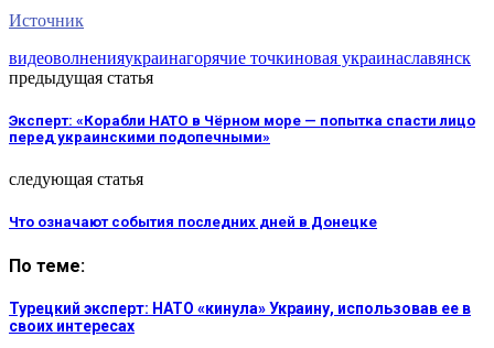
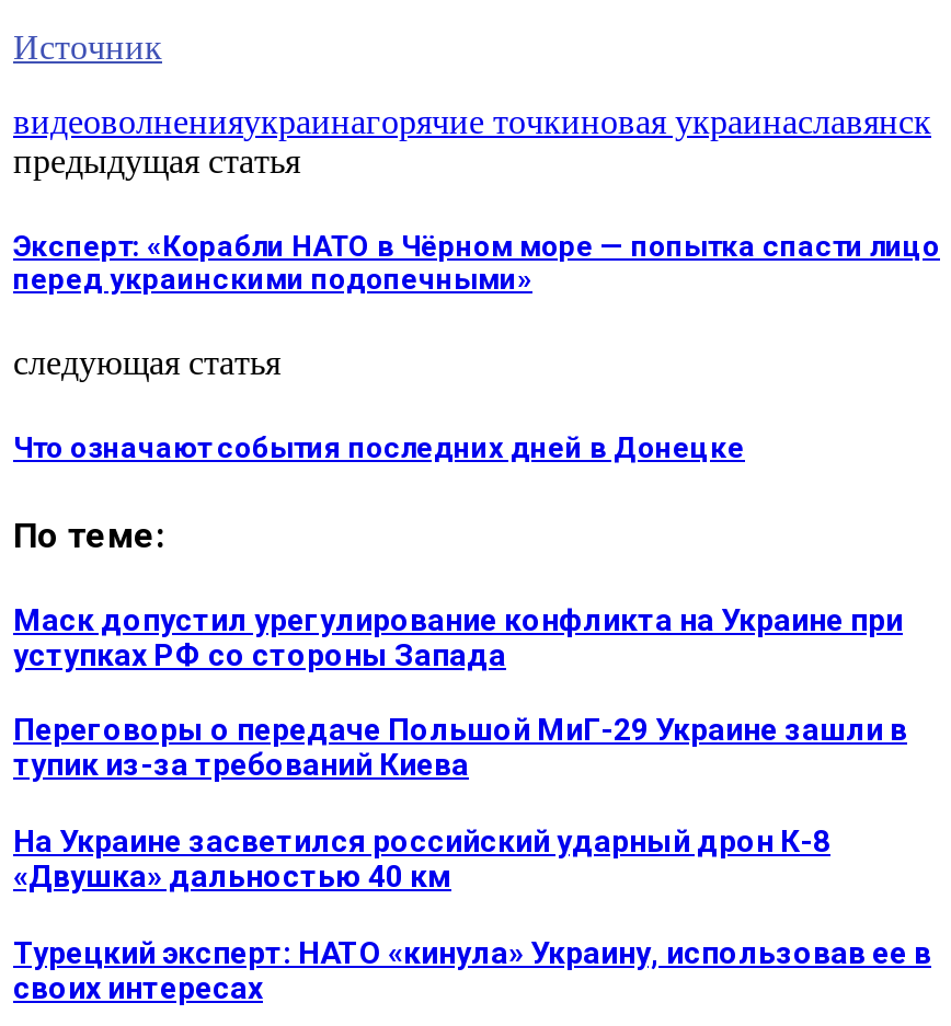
none -> [13,602,907,894] Маск допустил урегулирование конфликта на Украине при | уступках РФ со стороны Запада | Переговоры о передаче Польшой МиГ-29 Украине зашли в | тупик из-за требований Киева | На Украине засветился российский ударный дрон К-8 | «Двушка» дальностью 40 км

